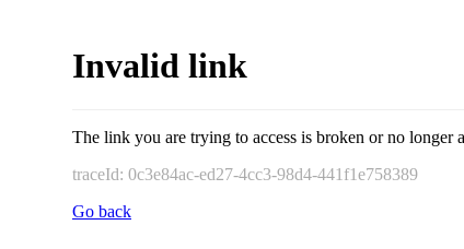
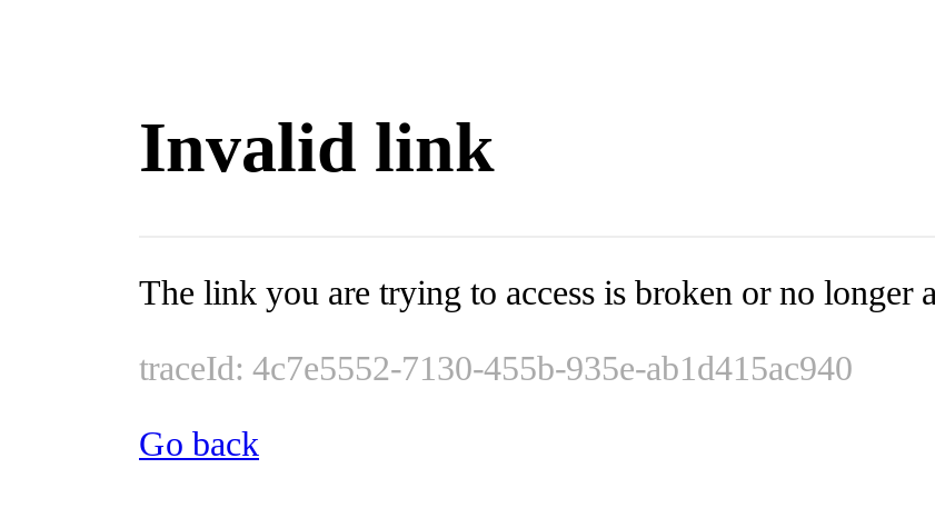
[72,165,418,184] traceId: 0c3e84ac-ed27-4cc3-98d4-441f1e758389 -> [139,350,853,388] traceId: 4c7e5552-7130-455b-935e-ab1d415ac940

